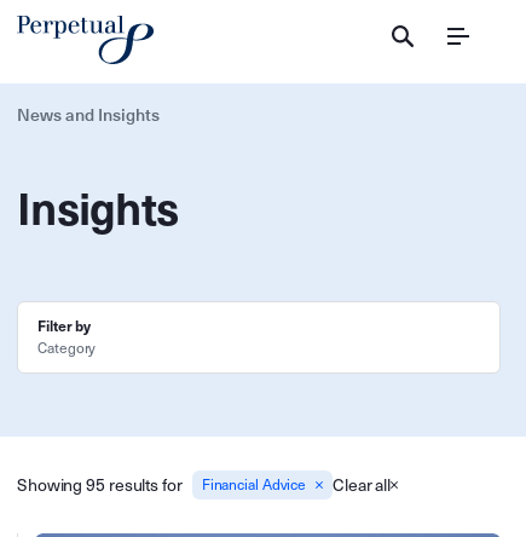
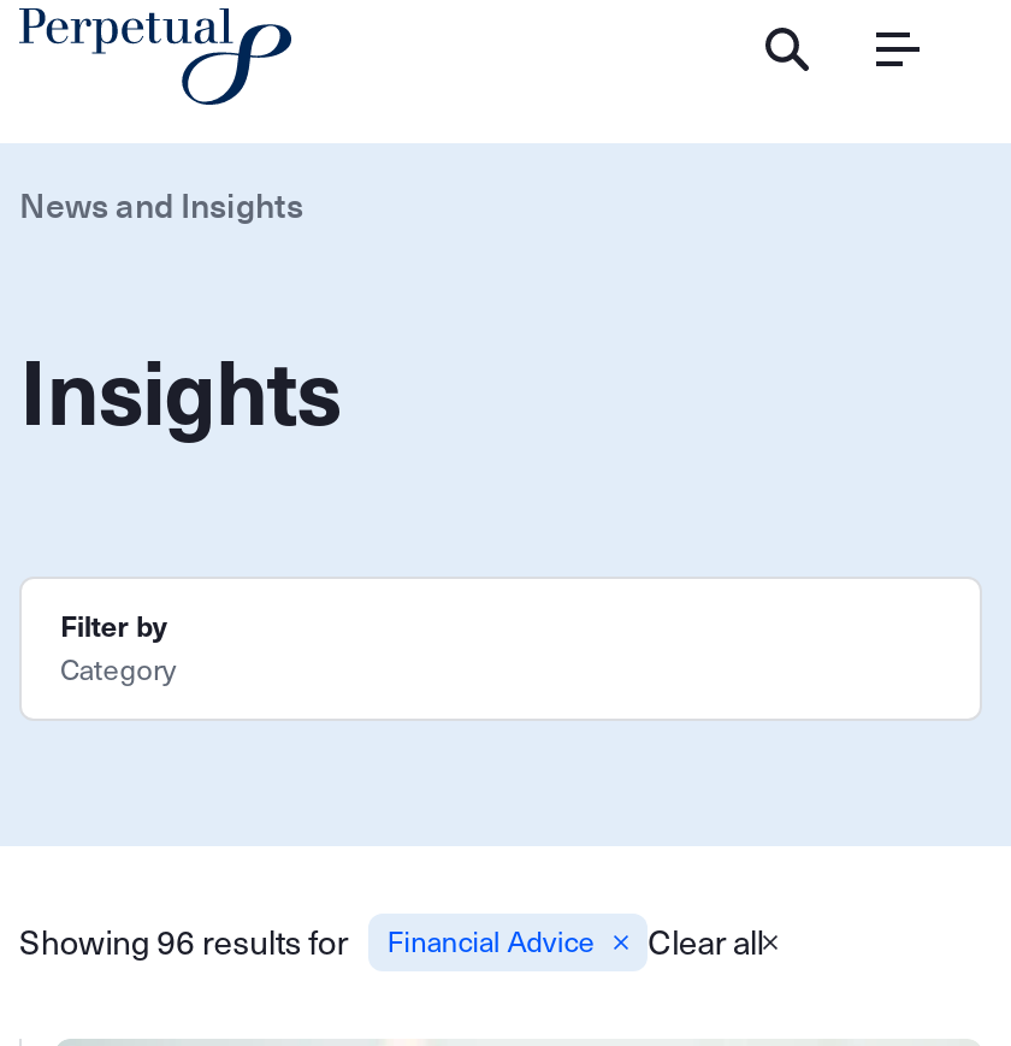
[17,475,182,495] Showing 95 results for -> [19,922,348,963] Showing 96 results for

